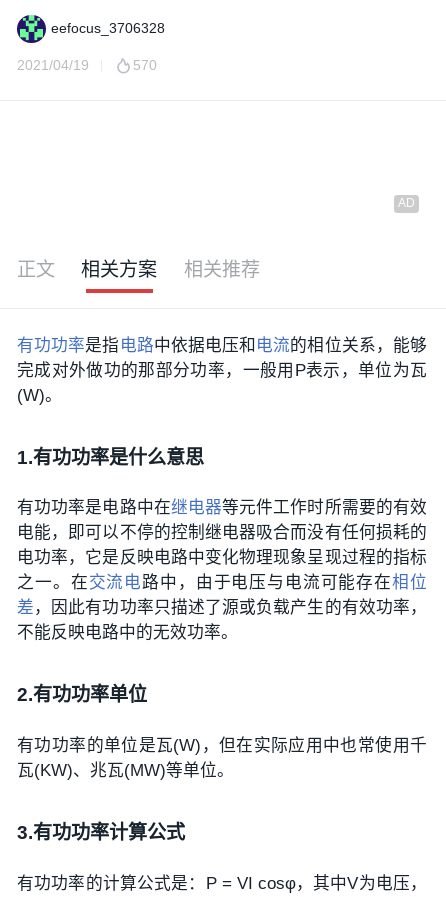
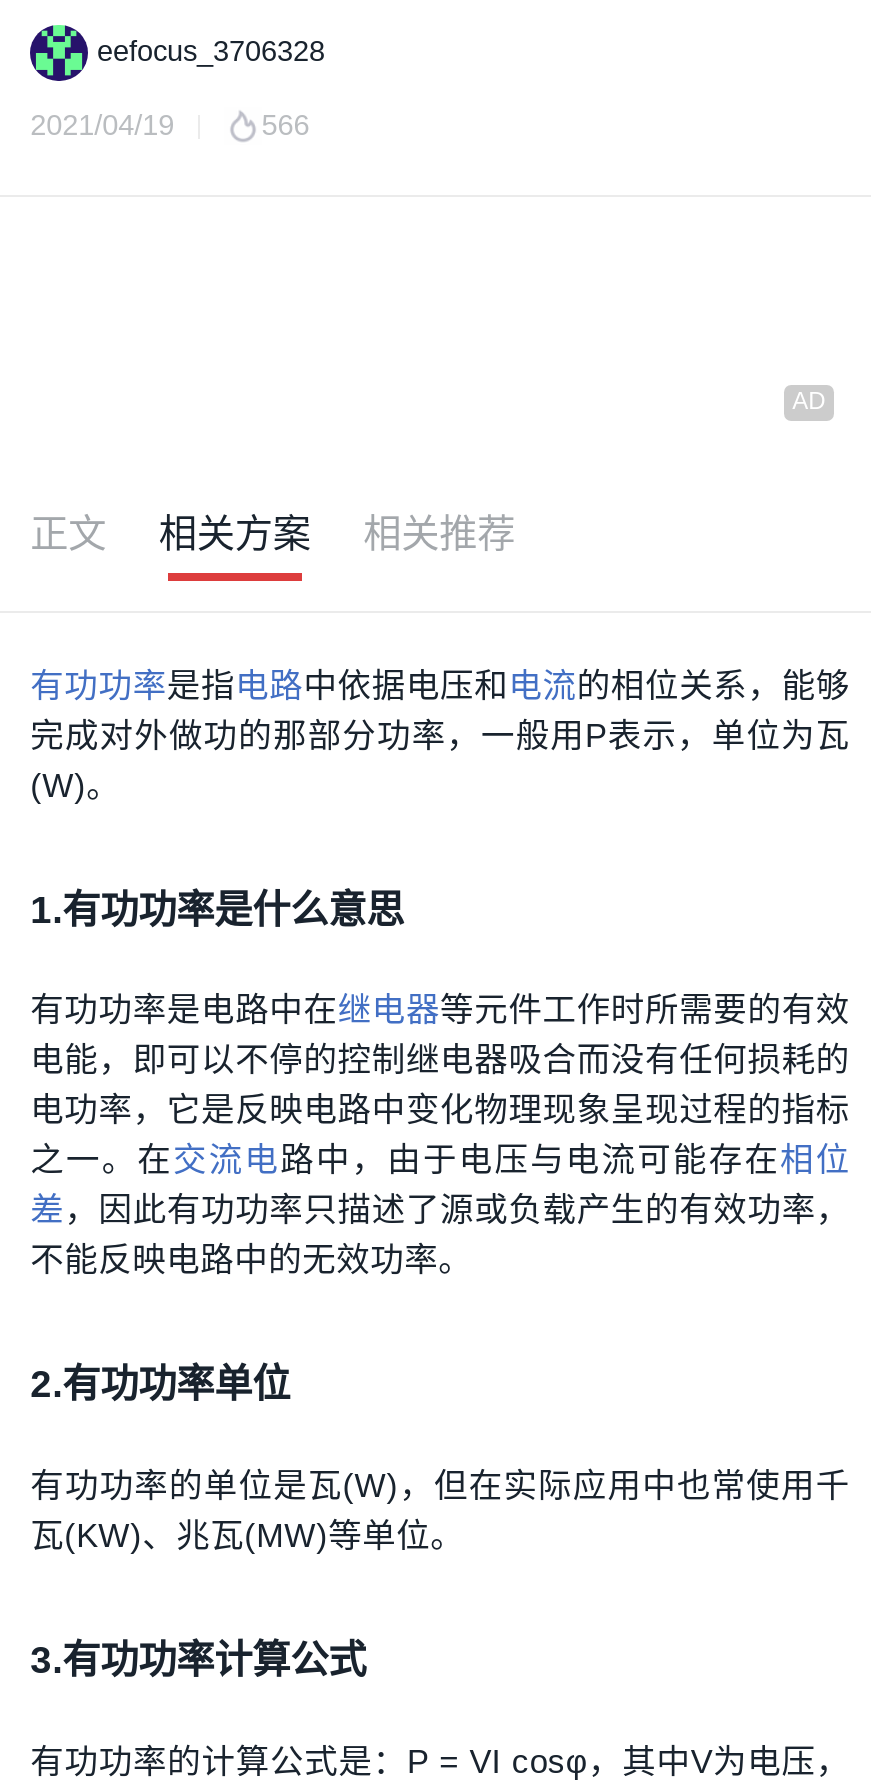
[133,57,157,73] 570 -> [261,109,309,141] 566

